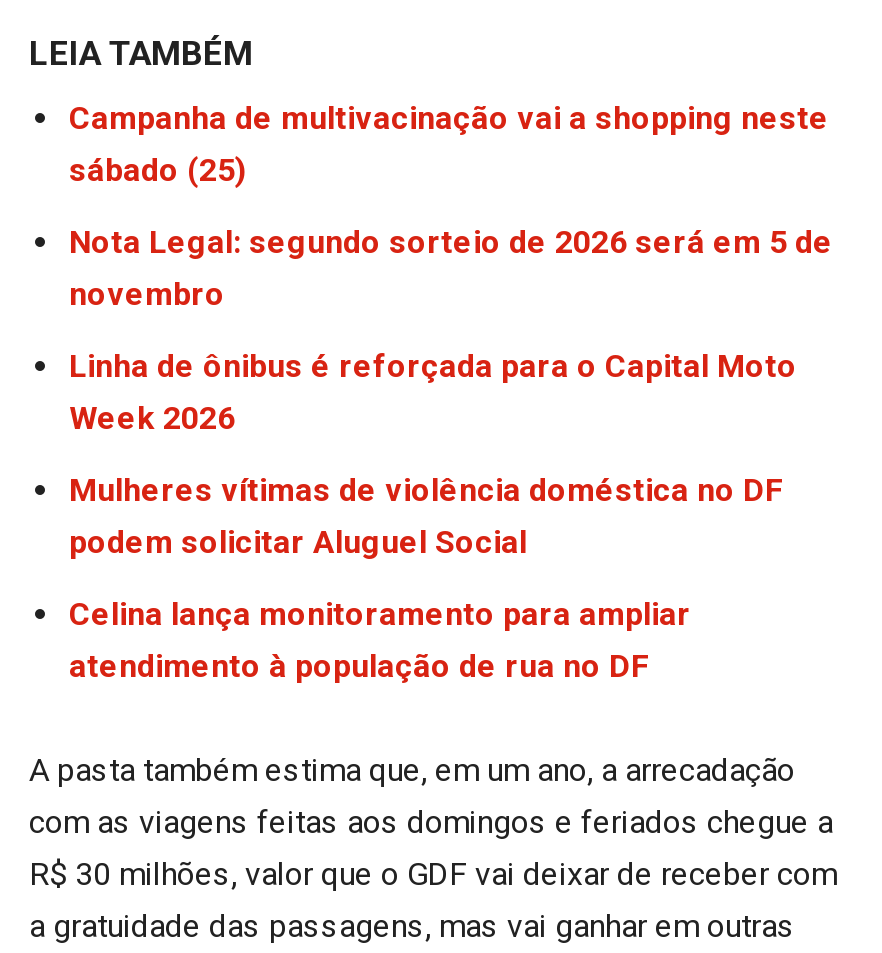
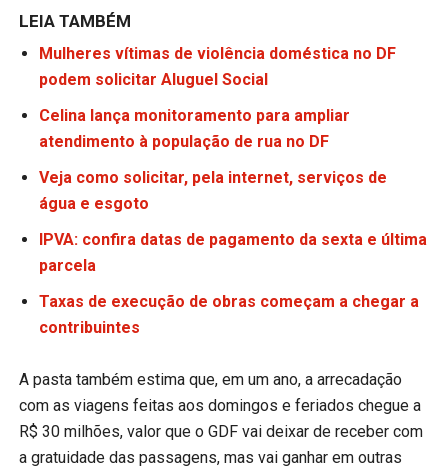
[69,99,833,437] Campanha de multivacinação vai a shopping neste | sábado (25) | Nota Legal: segundo sorteio de 2026 será em 5 de | novembro | Linha de ônibus é reforçada para o Capital Moto | Week 2026 -> none
moved [69,471,783,685] -> [39,44,396,151]: Mulheres vítimas de violência doméstica no DF | podem solicitar Aluguel Social | Celina lança monitoramento para ampliar | atendimento à população de rua no DF
none -> [39,168,427,337] Veja como solicitar, pela internet, serviços de | água e esgoto | IPVA: confira datas de pagamento da sexta e última | parcela | Taxas de execução de obras começam a chegar a | contribuintes

